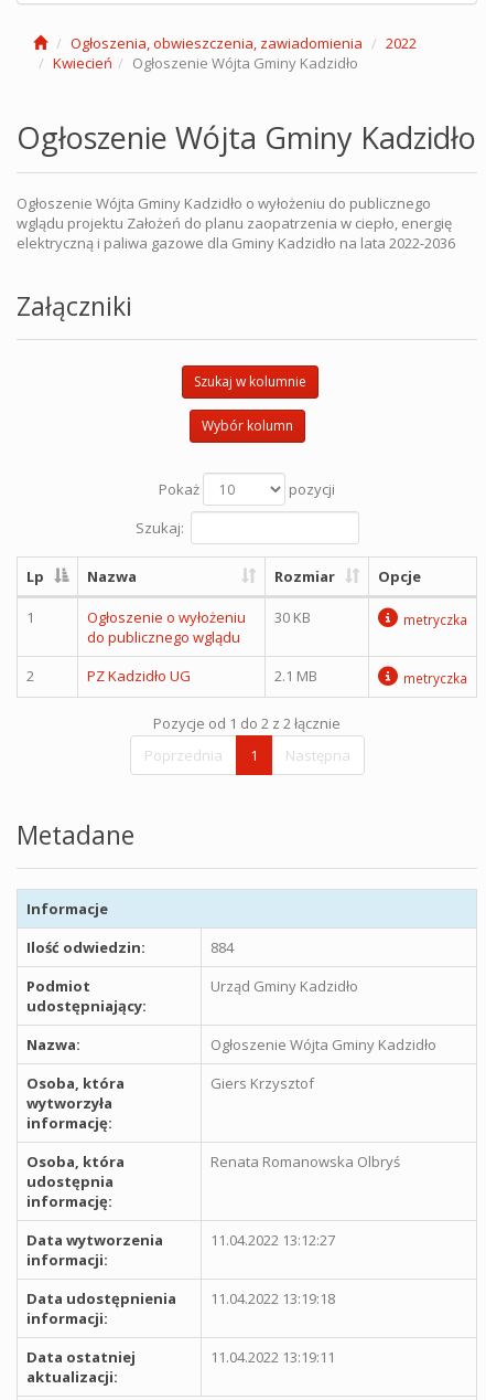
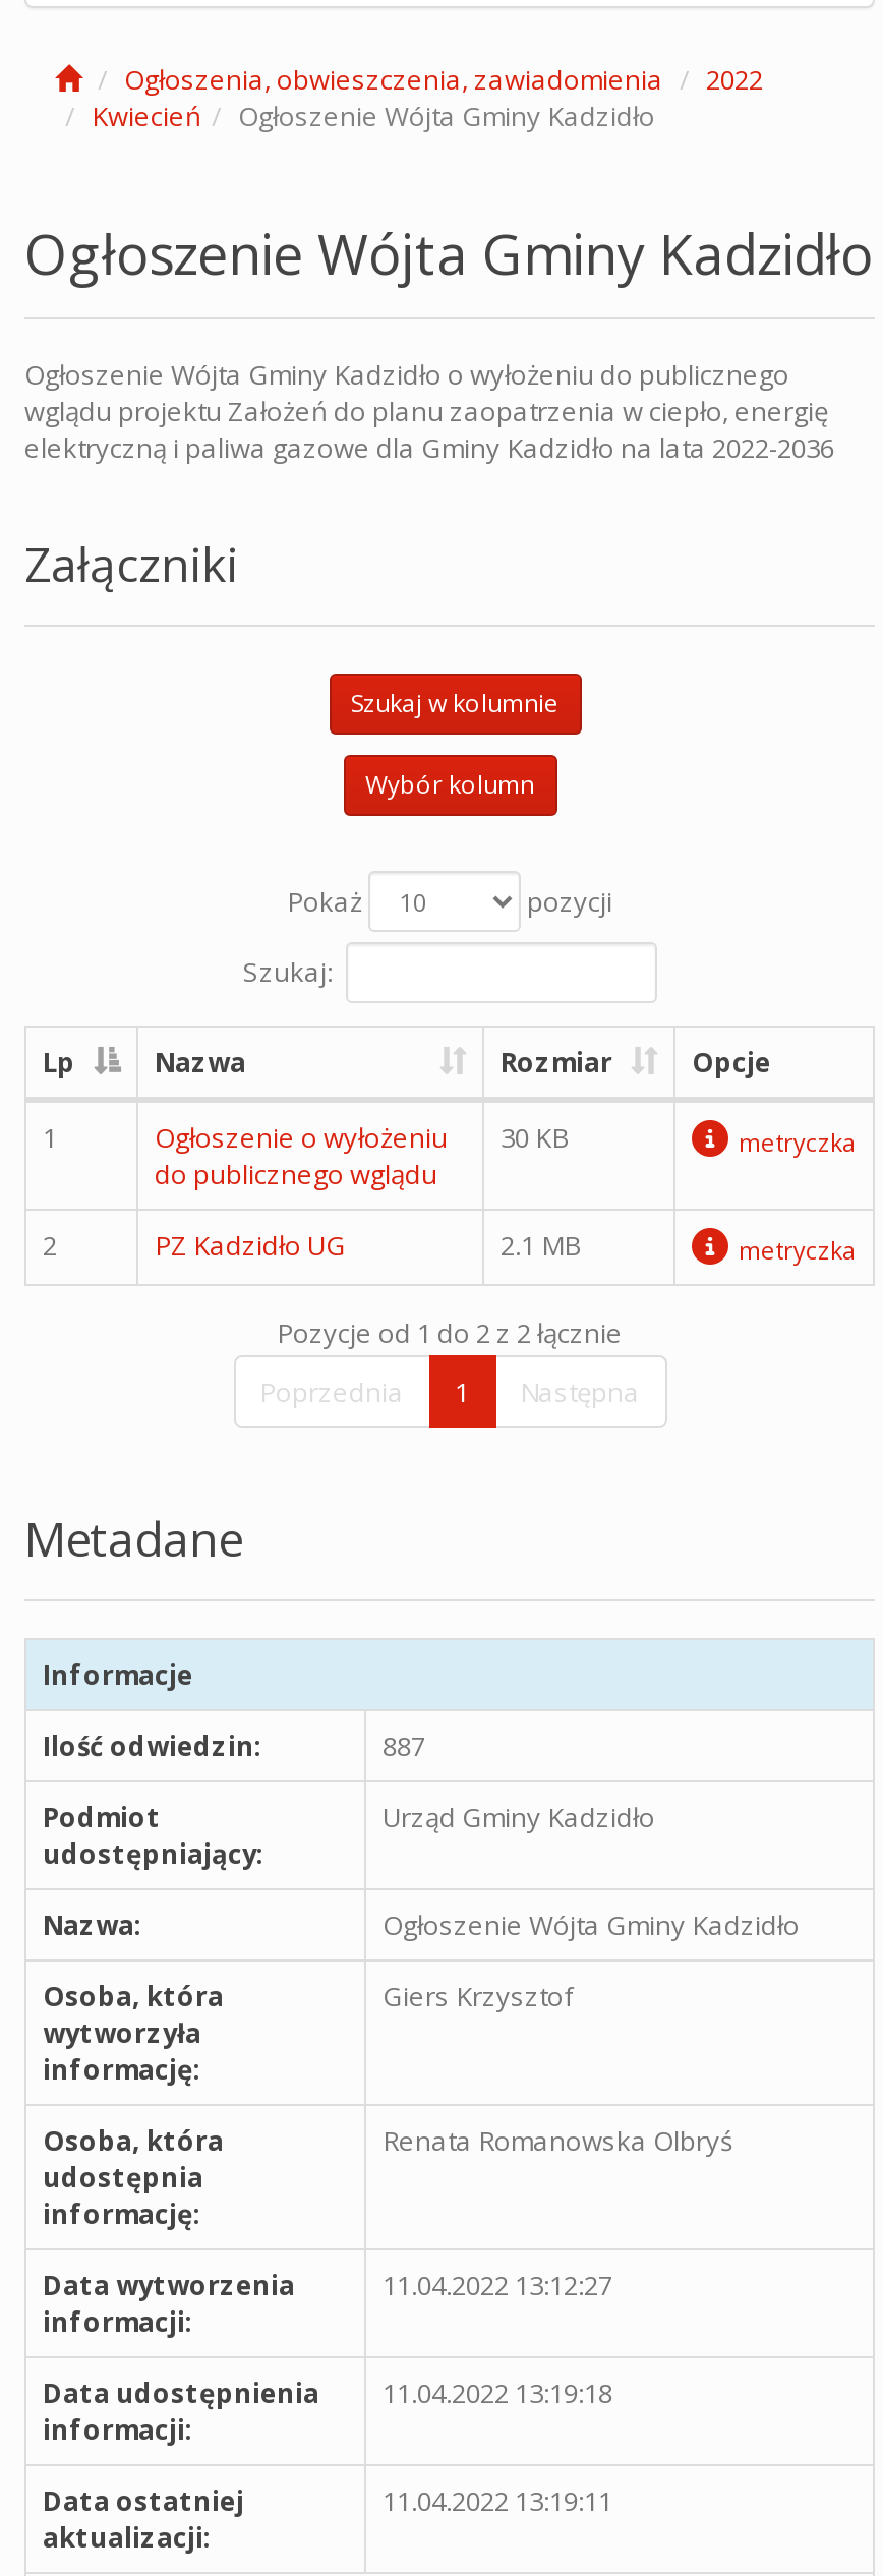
[210,937,234,957] 884 -> [383,1726,425,1763] 887

